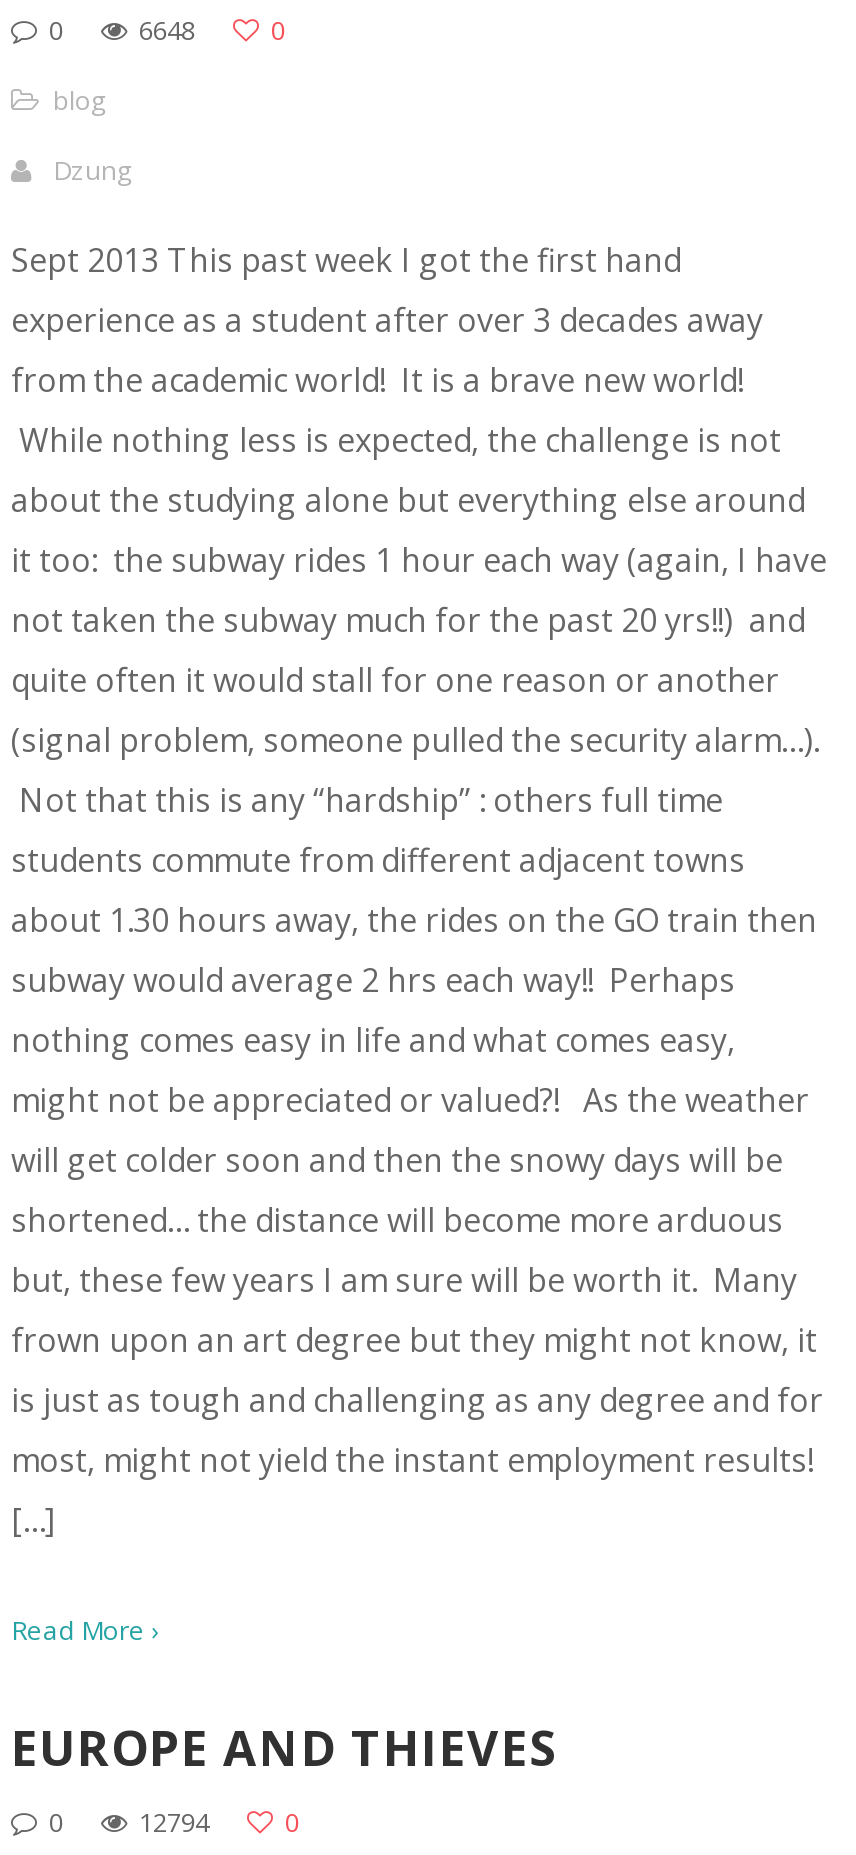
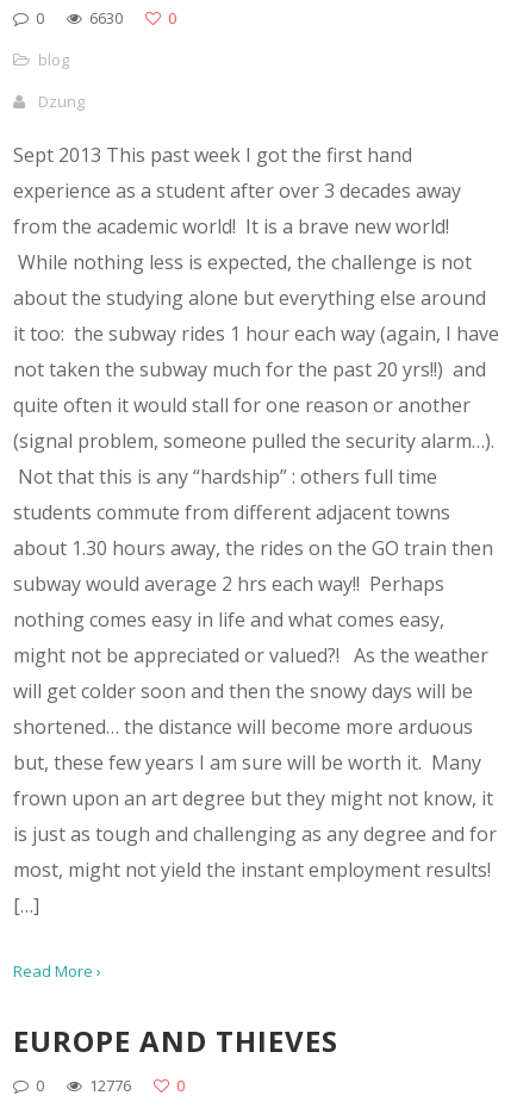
[139,12,195,48] 6648 -> [89,7,123,29] 6630
[139,1804,209,1840] 12794 -> [89,1075,131,1096] 12776

